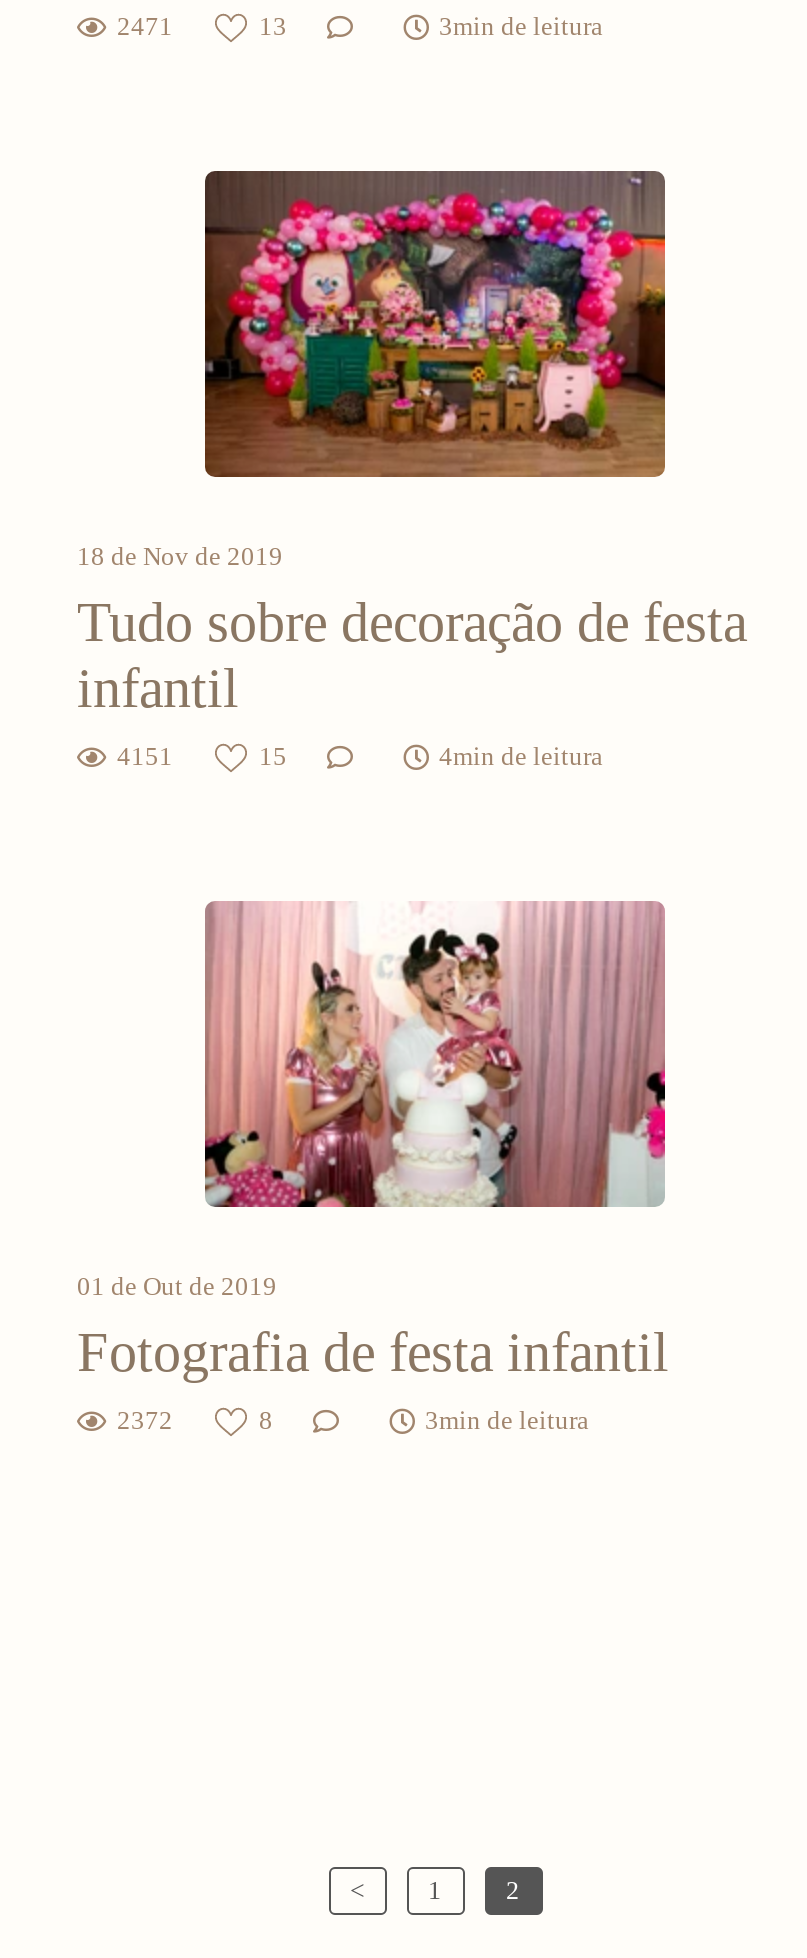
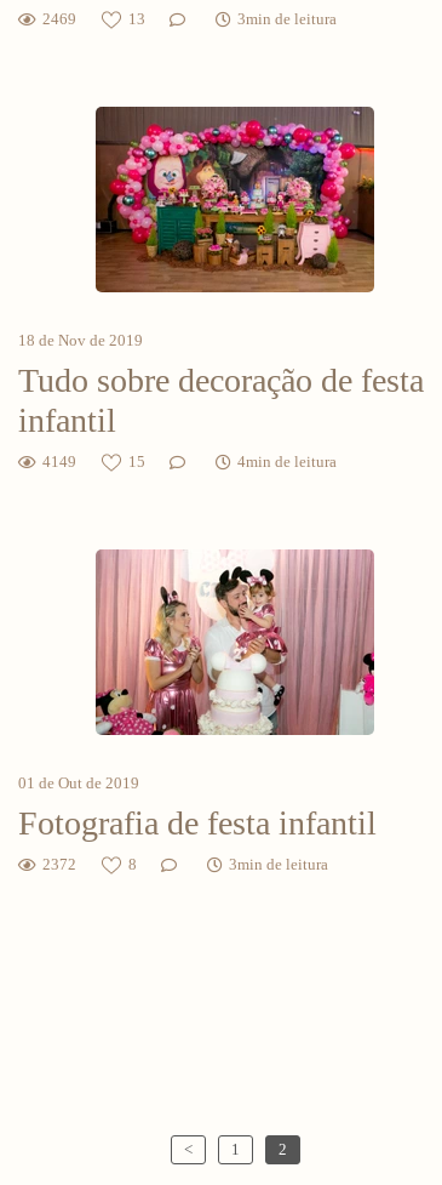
[117,11,173,41] 2471 -> [42,10,76,28] 2469
[117,741,173,771] 4151 -> [42,452,76,471] 4149

